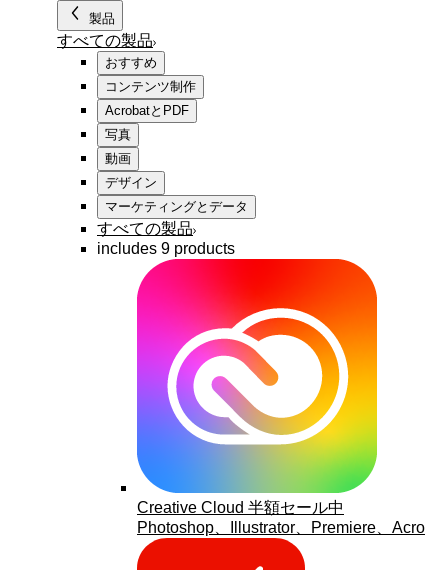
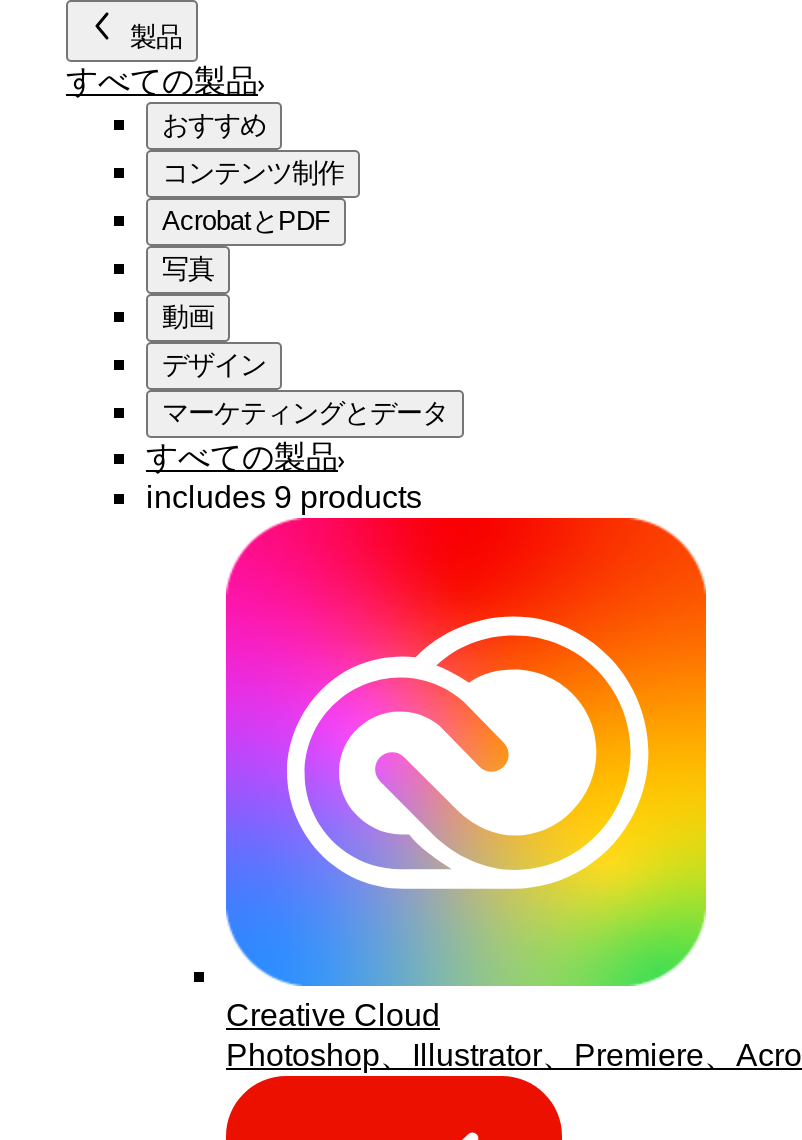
[137,499,344,516] Creative Cloud 半額セール中 -> [226,998,440,1032] Creative Cloud

